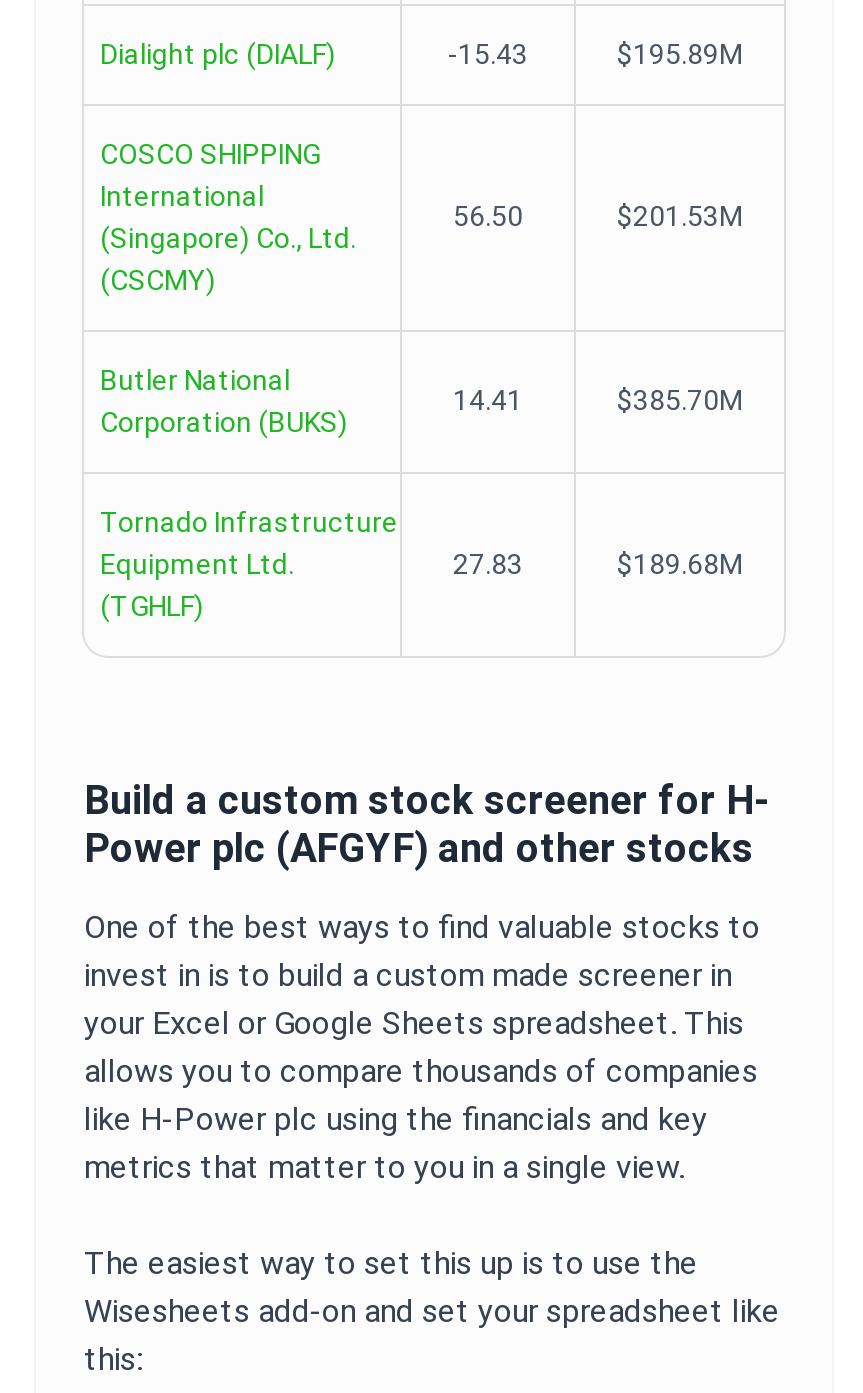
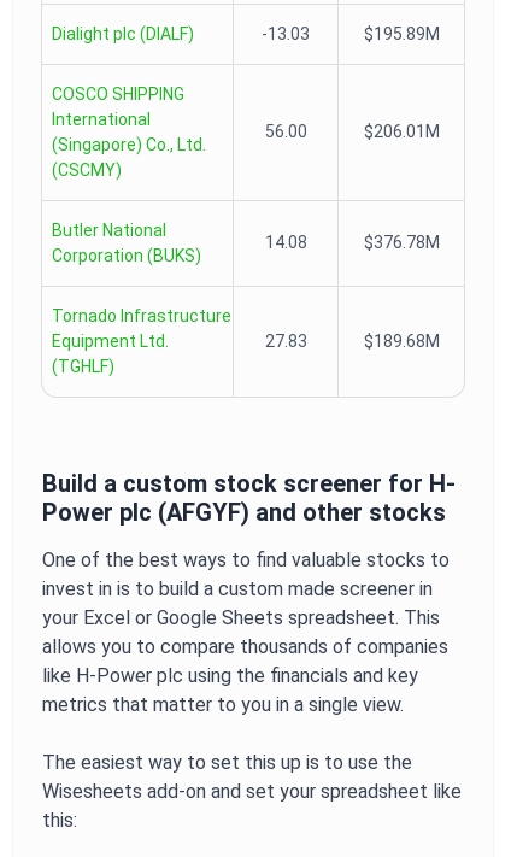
[448,38,528,70] -15.43 -> [262,24,310,43] -13.03
[453,200,743,232] 56.50 | $201.53M -> [265,122,439,141] 56.00 | $206.01M
[453,384,743,416] 14.41 | $385.70M -> [265,233,439,252] 14.08 | $376.78M

